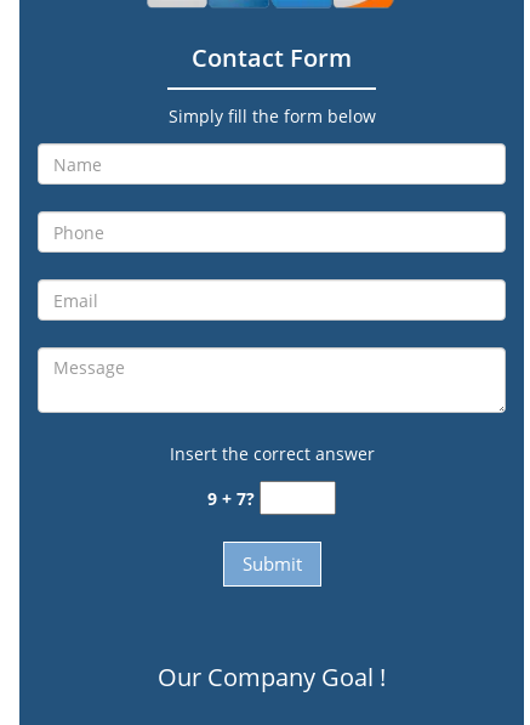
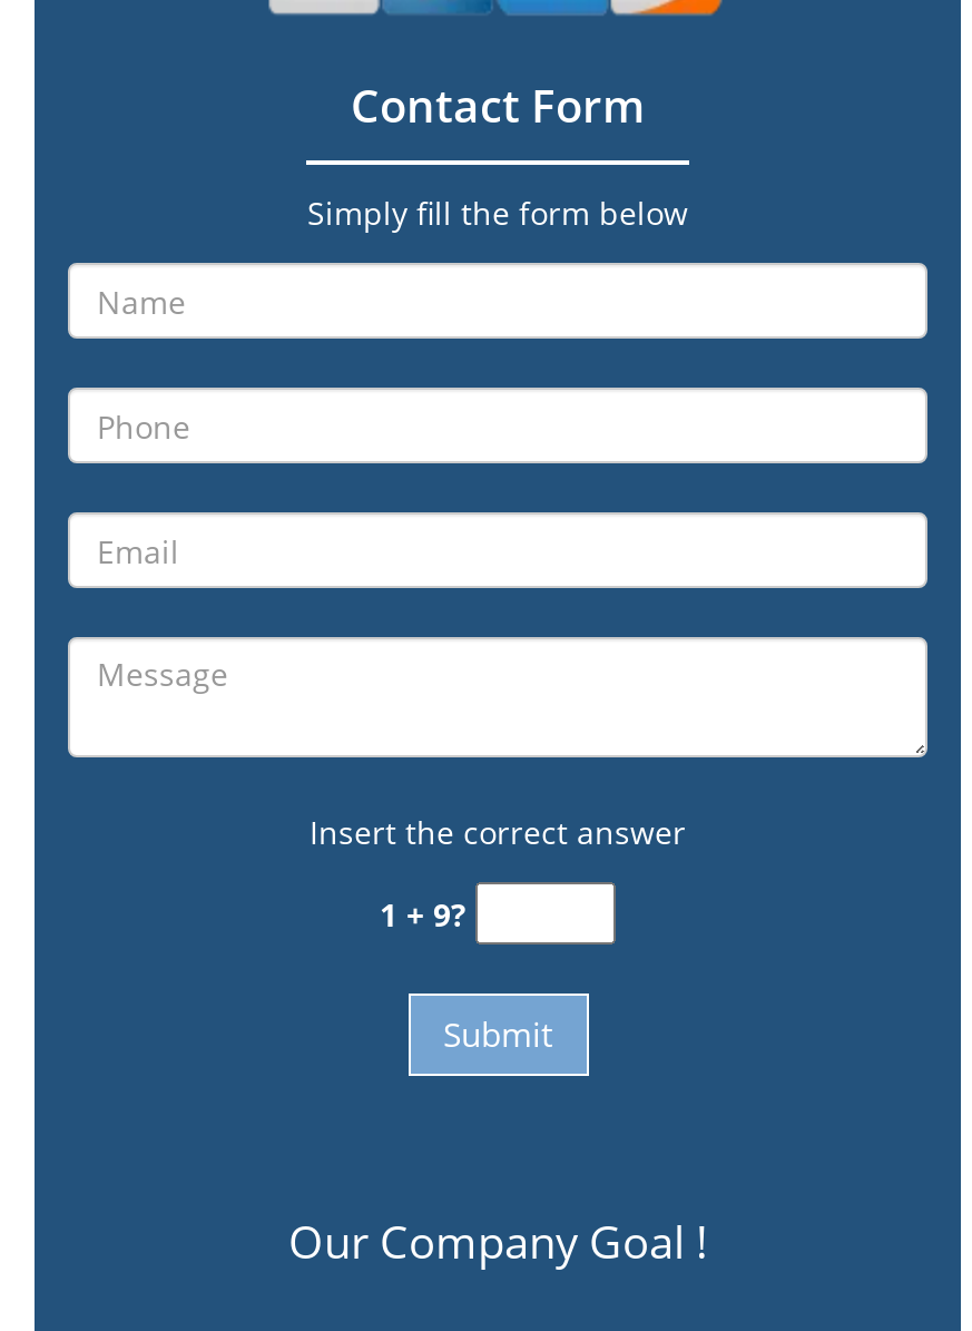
[207,487,255,510] 9 + 7? -> [380,893,467,936] 1 + 9?

